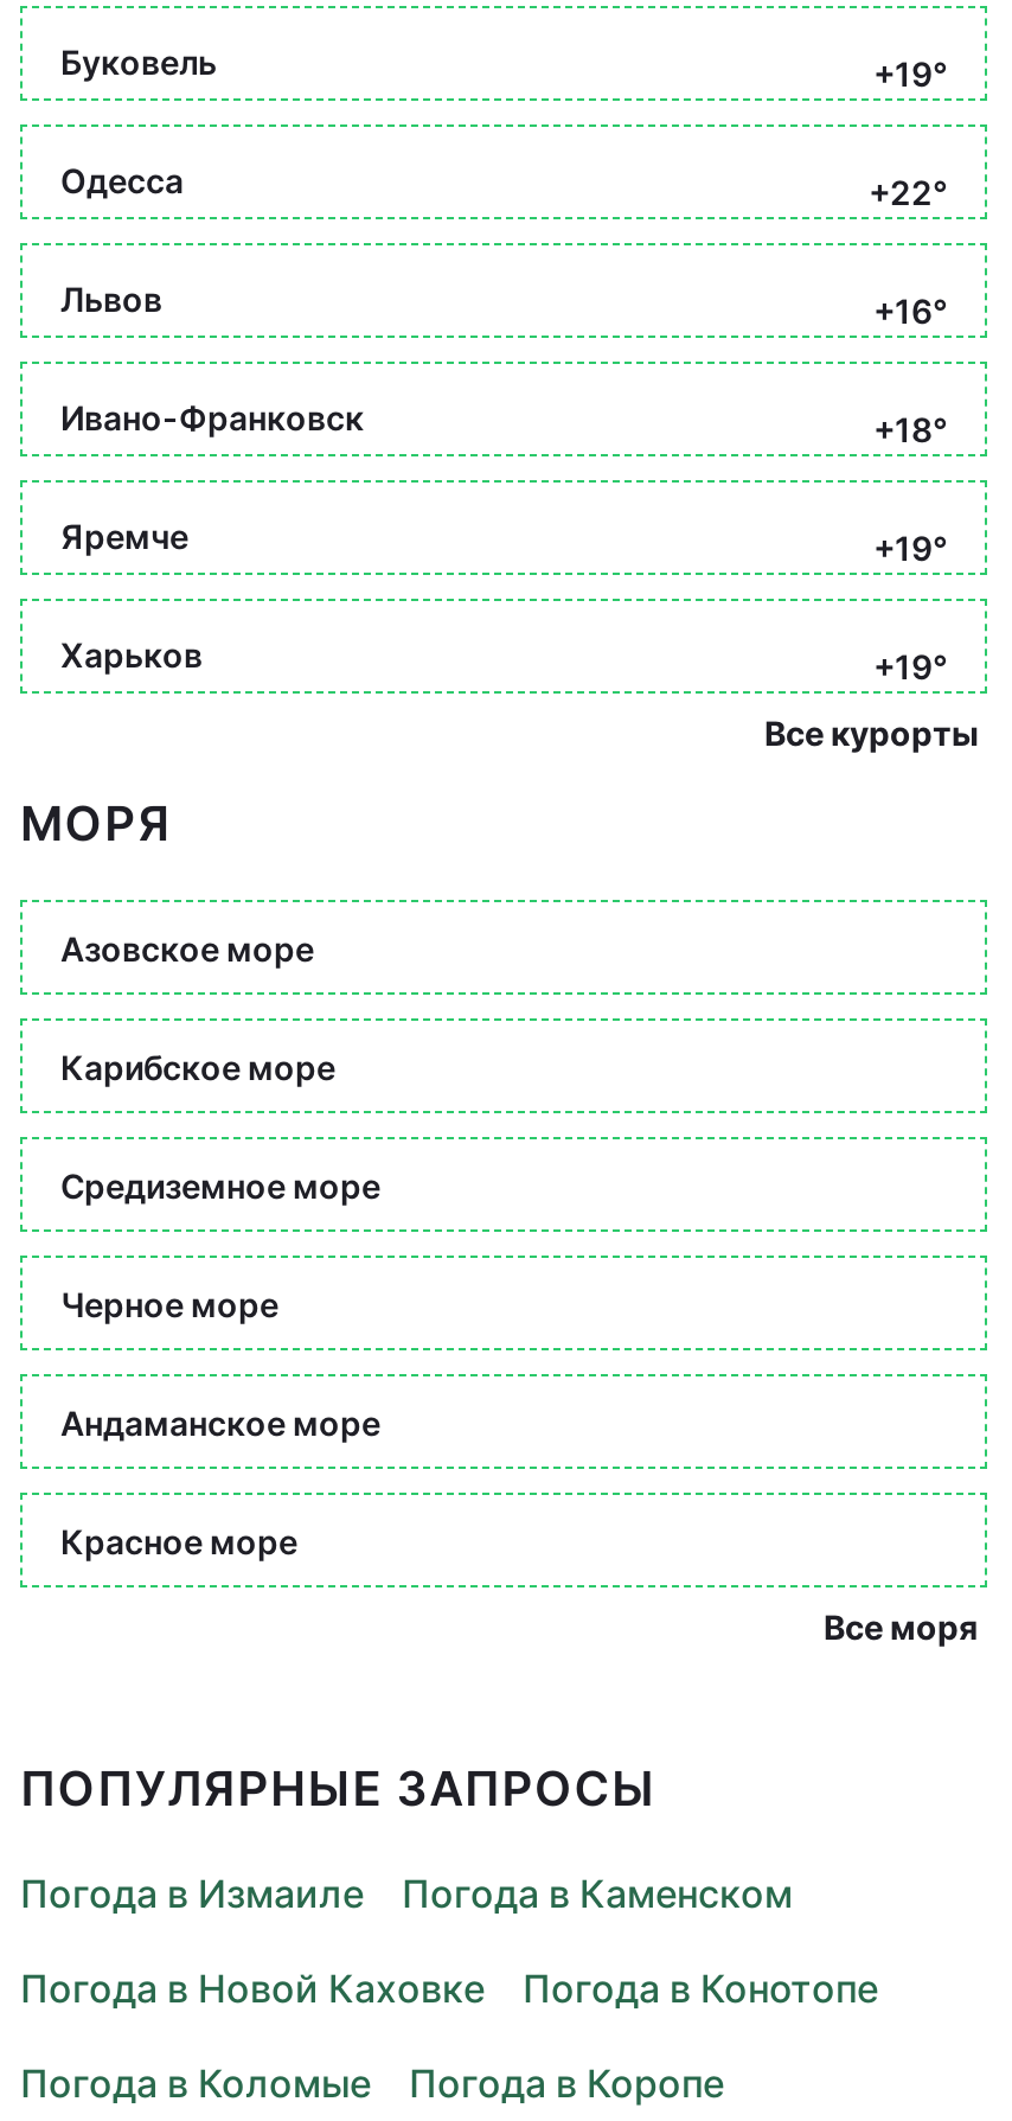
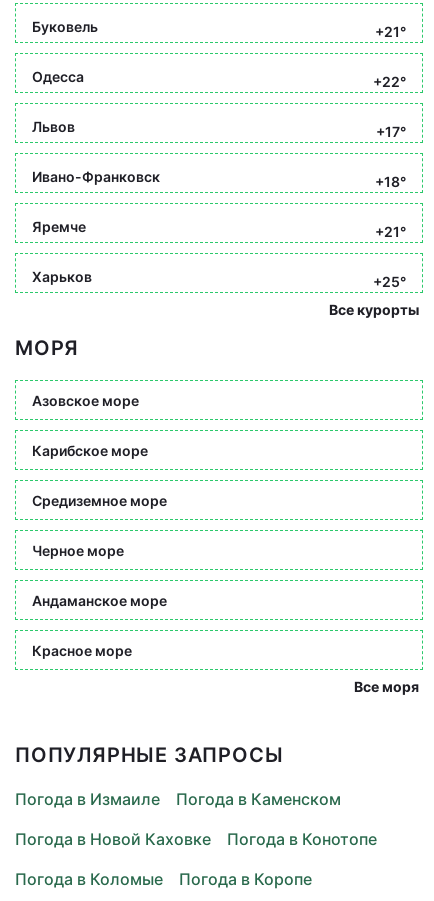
[873,53,947,94] +19° -> [375,23,406,40] +21°
[873,290,947,331] +16° -> [376,123,406,140] +17°
[873,528,947,568] +19° -> [375,223,406,240] +21°
[873,646,947,686] +19° -> [373,273,406,290] +25°

